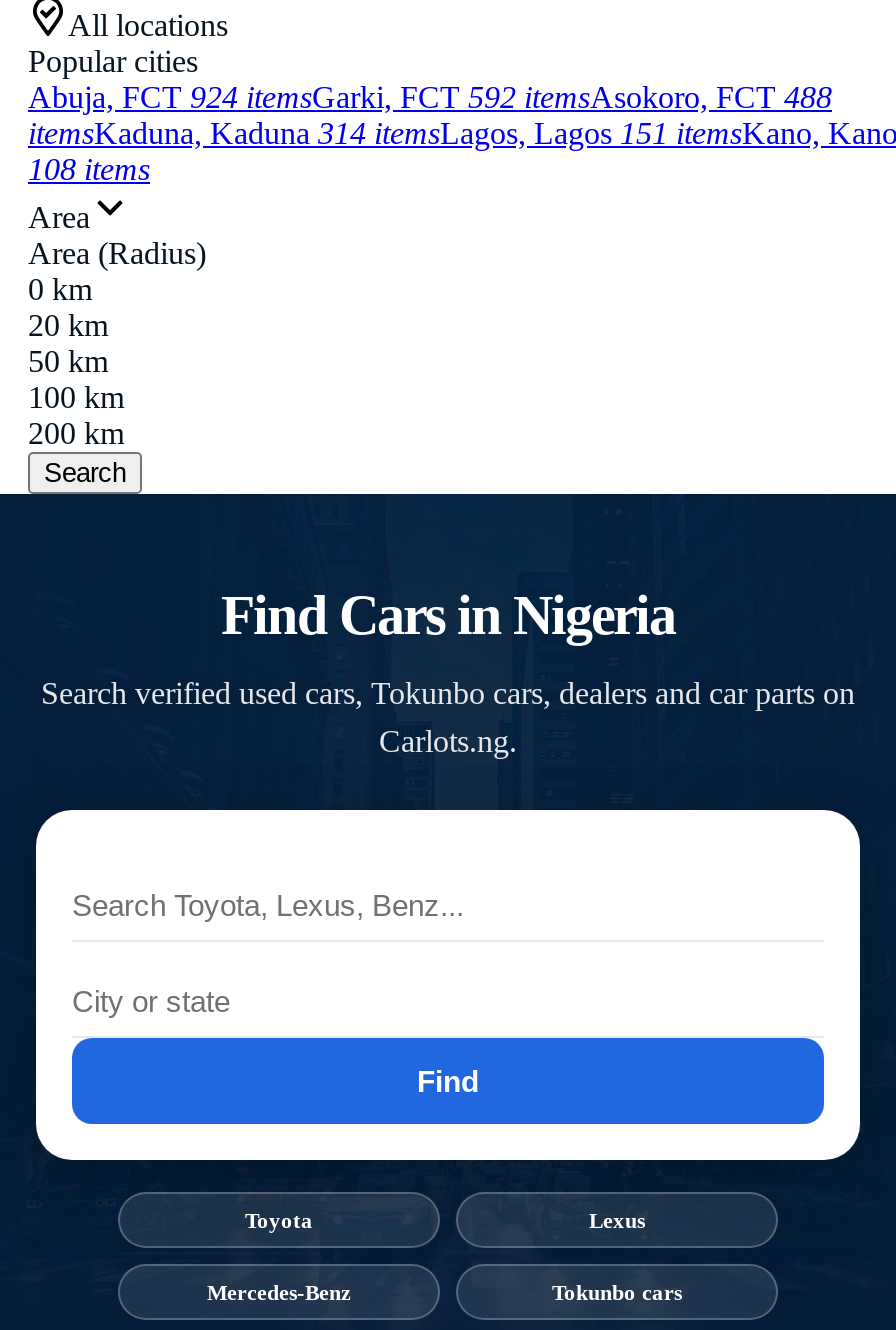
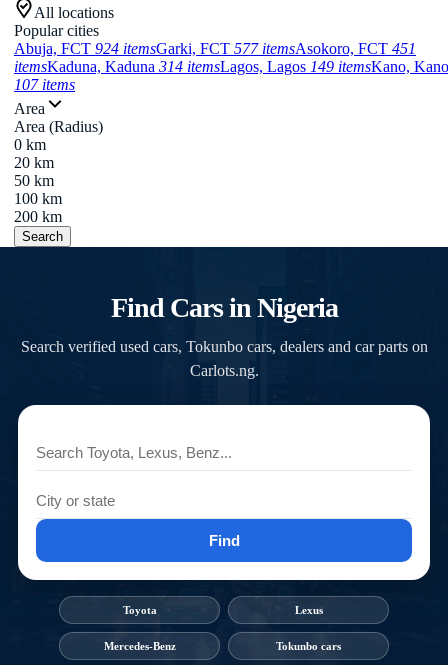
[28,80,832,114] Abuja, FCT 924 itemsGarki, FCT 592 itemsAsokoro, FCT 488 -> [14,40,416,57] Abuja, FCT 924 itemsGarki, FCT 577 itemsAsokoro, FCT 451
[28,116,896,150] itemsKaduna, Kaduna 314 itemsLagos, Lagos 151 itemsKano, Kano -> [14,58,448,75] itemsKaduna, Kaduna 314 itemsLagos, Lagos 149 itemsKano, Kano
[28,152,150,186] 108 items -> [14,76,75,93] 107 items

